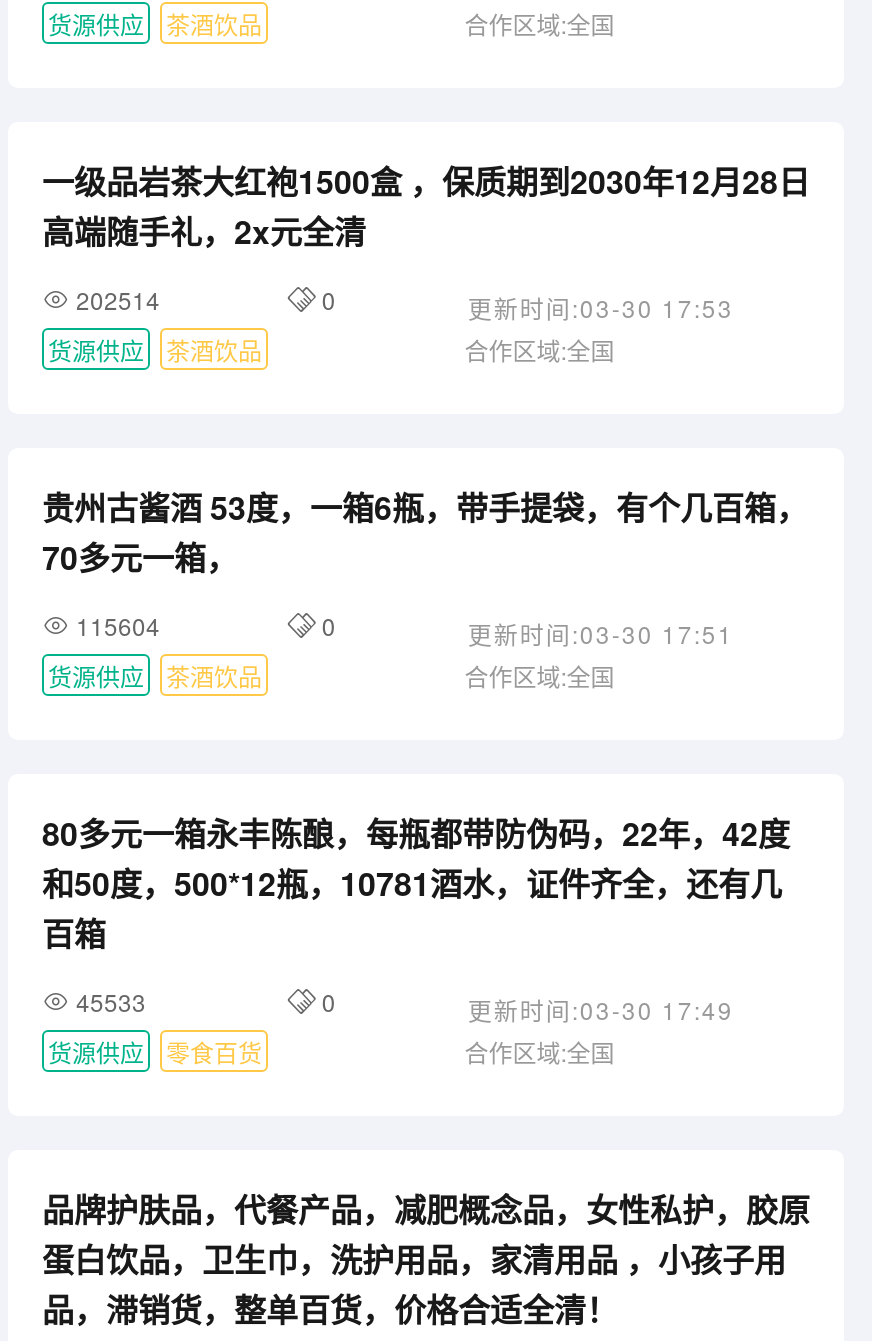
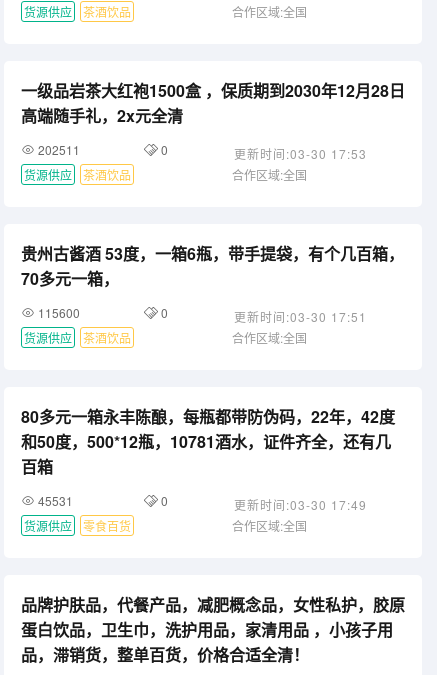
[76,281,160,315] 202514 -> [38,141,80,158] 202511
[76,607,160,641] 115604 -> [38,304,80,321] 115600
[76,983,146,1017] 45533 -> [38,492,73,509] 45531

